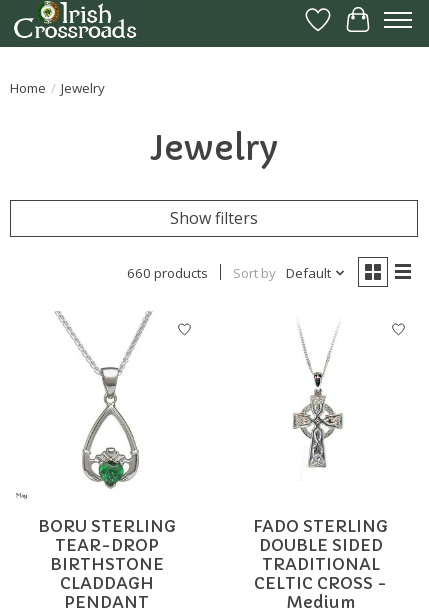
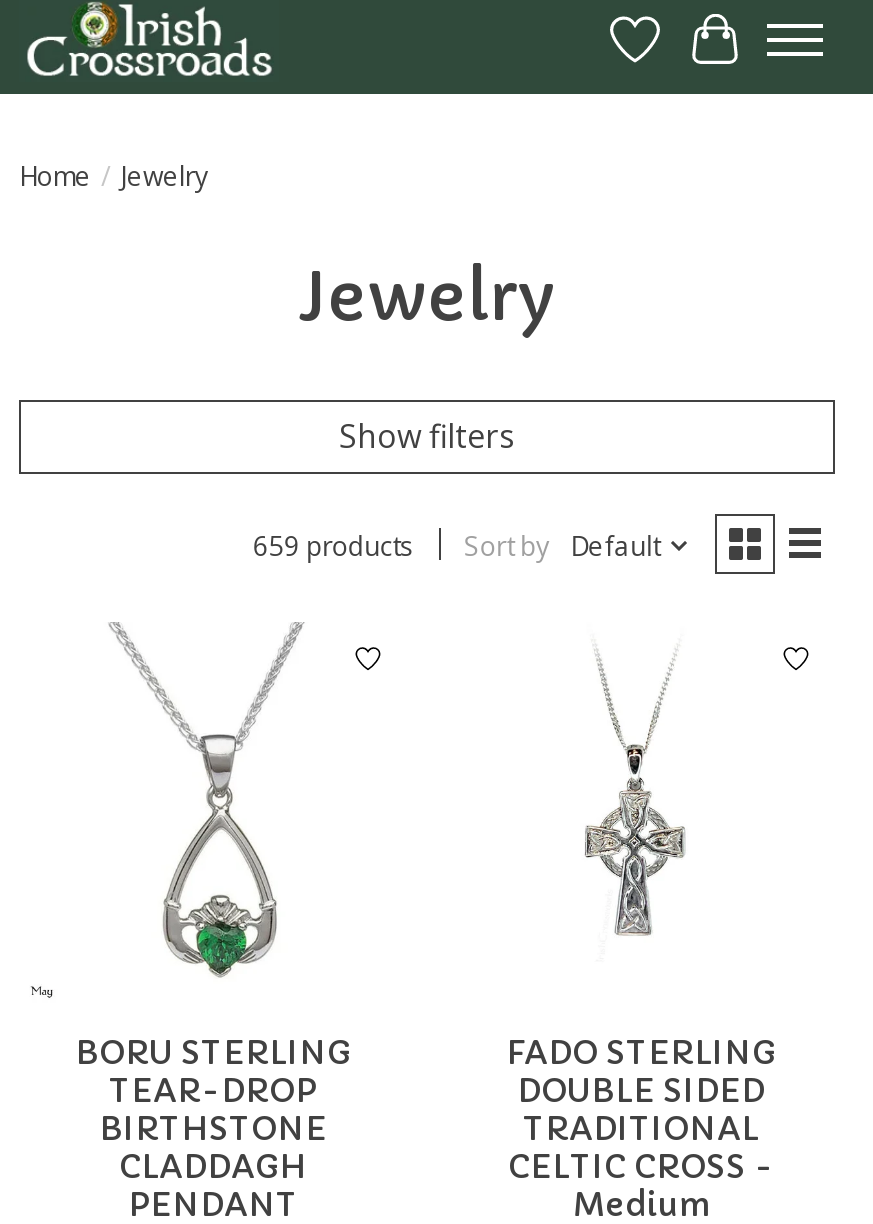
[127,264,331,282] 660 products Sort by Default -> [252,527,660,563] 659 products Sort by Default

